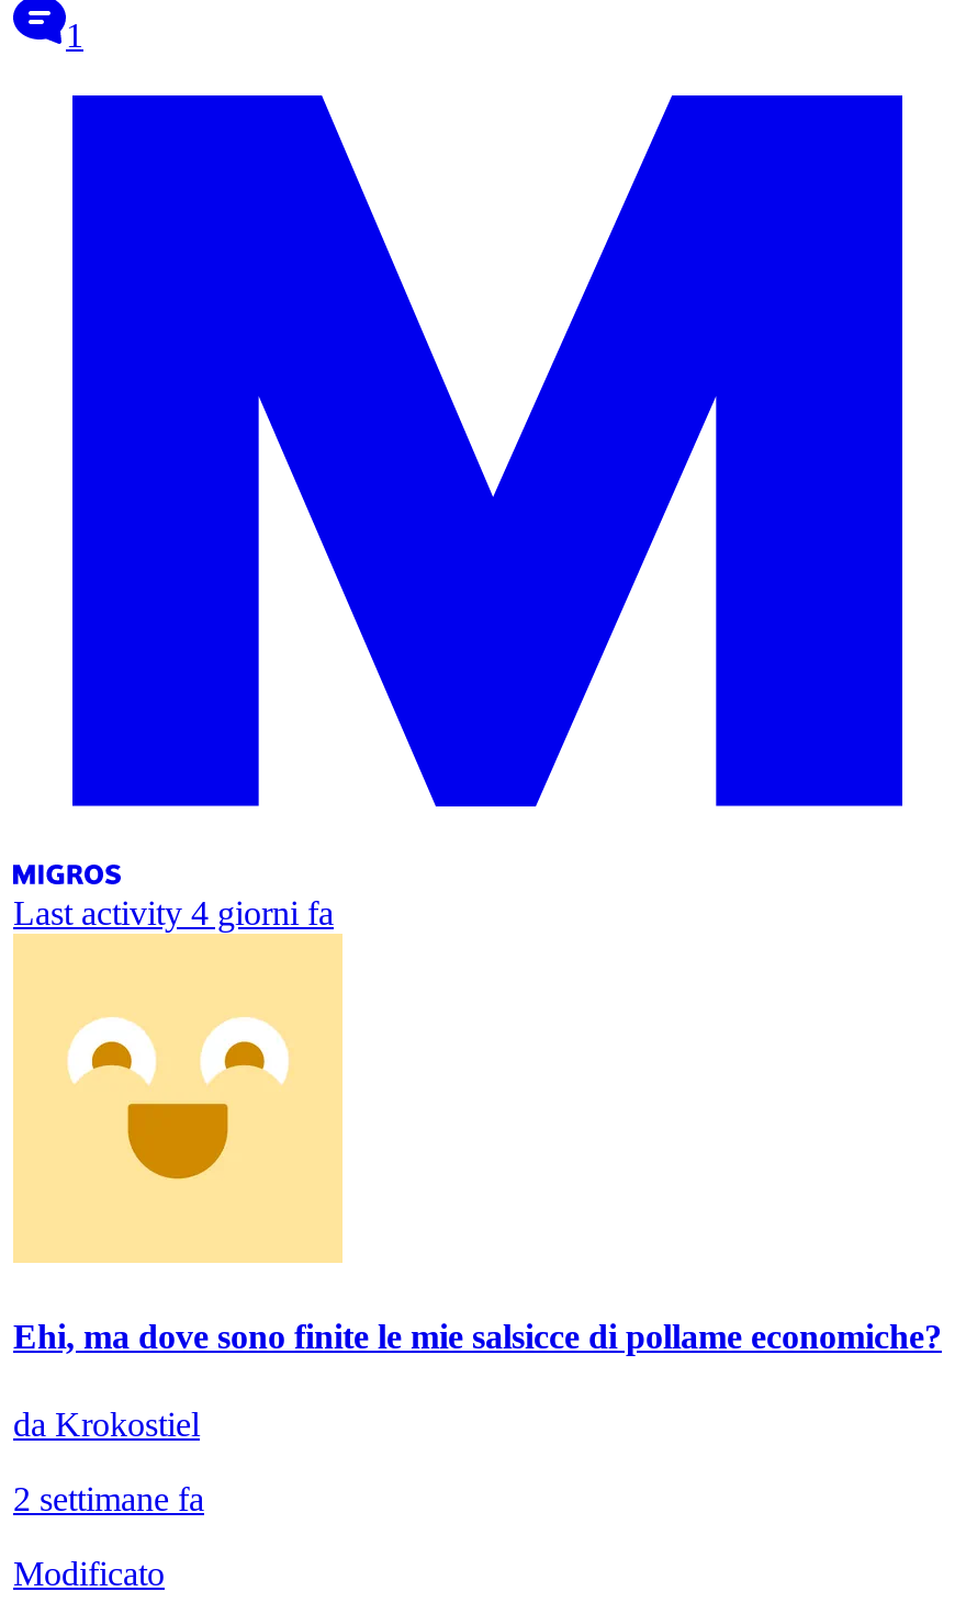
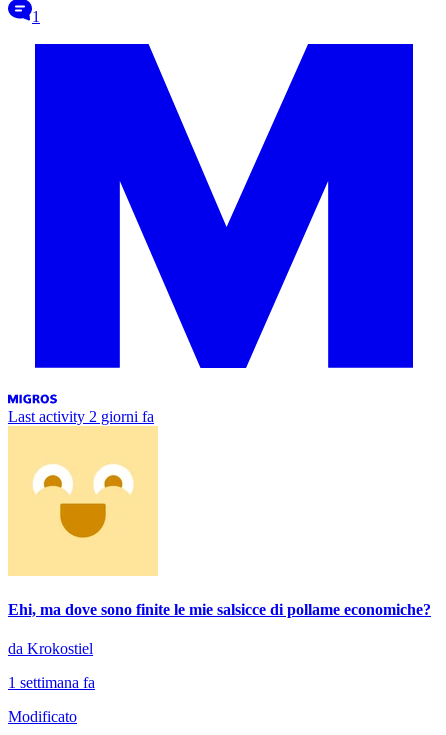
[13,895,334,932] Last activity 4 giorni fa -> [8,408,154,425] Last activity 2 giorni fa
[13,1479,204,1517] 2 settimane fa -> [8,674,95,691] 1 settimana fa

